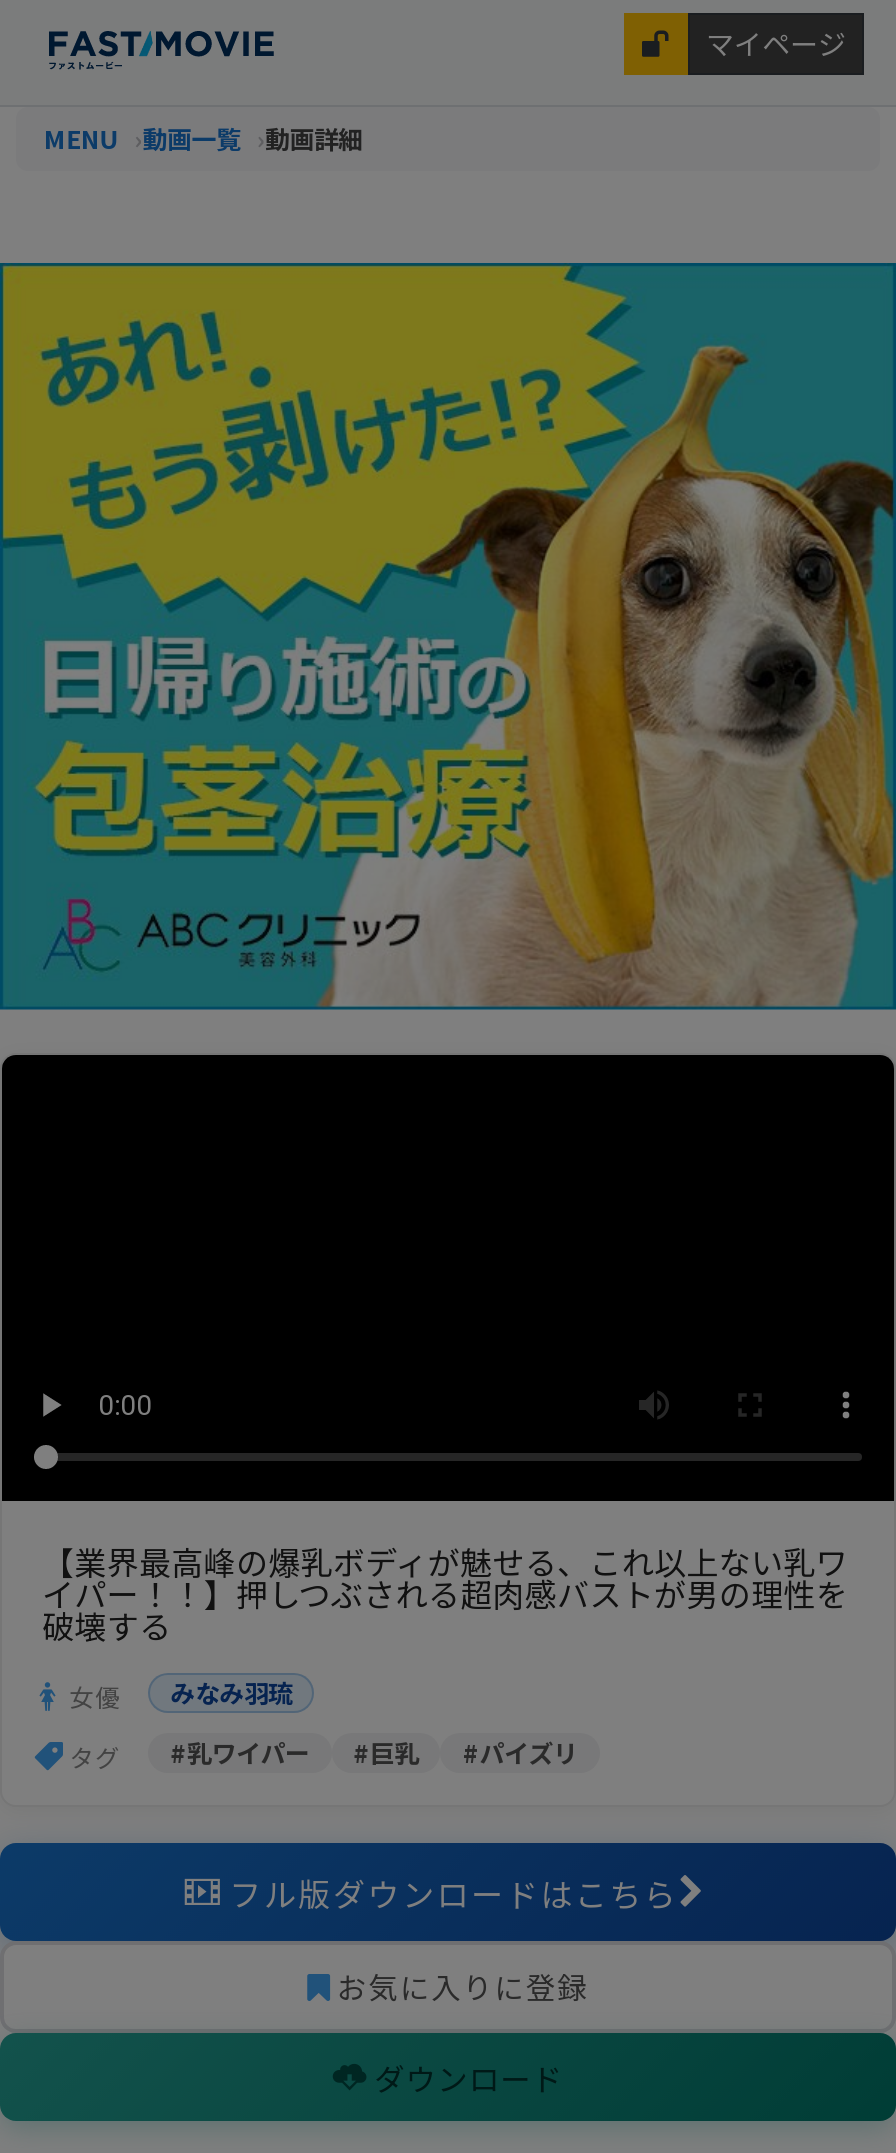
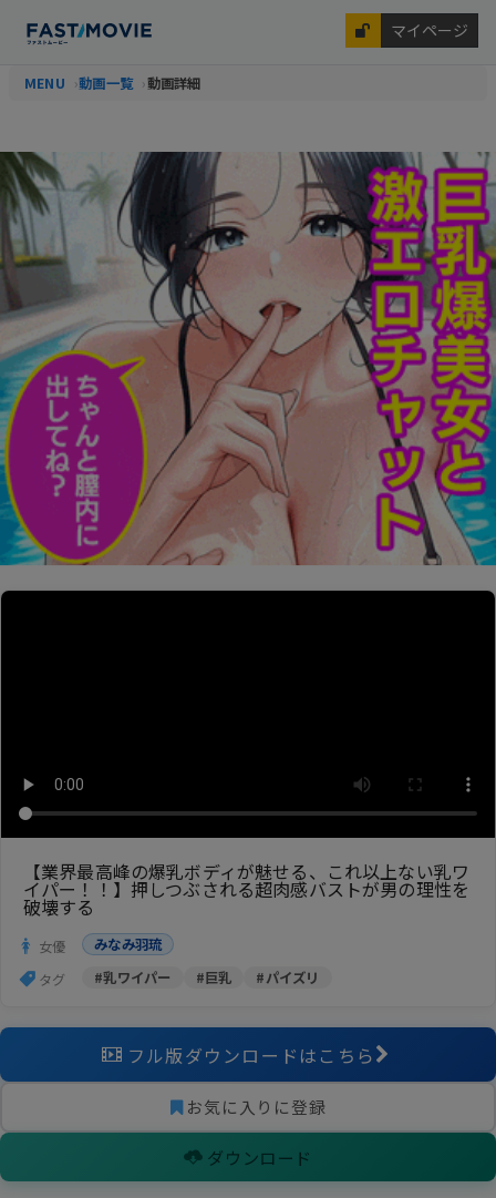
[6,261,890,1011] [image] -> [3,151,493,566] [image]

